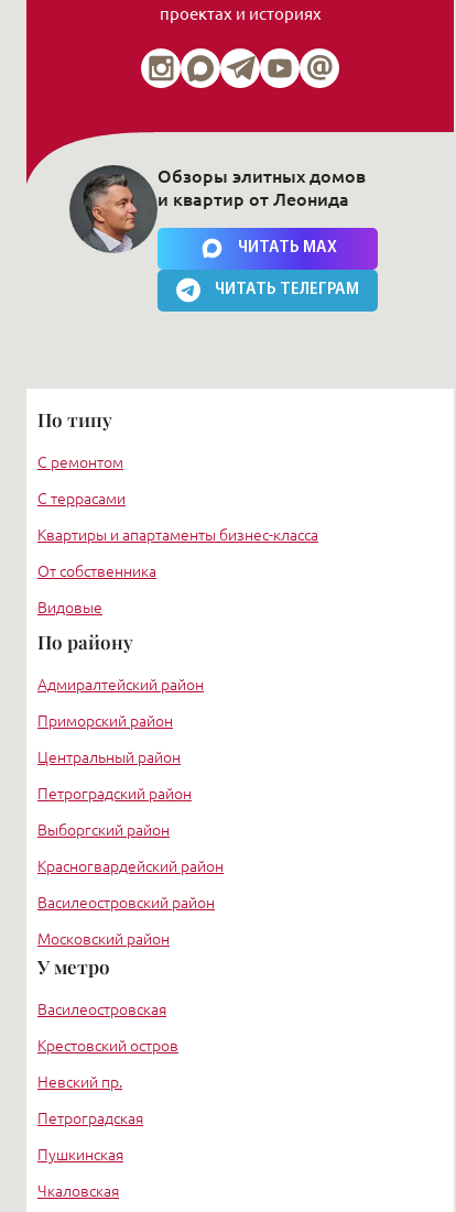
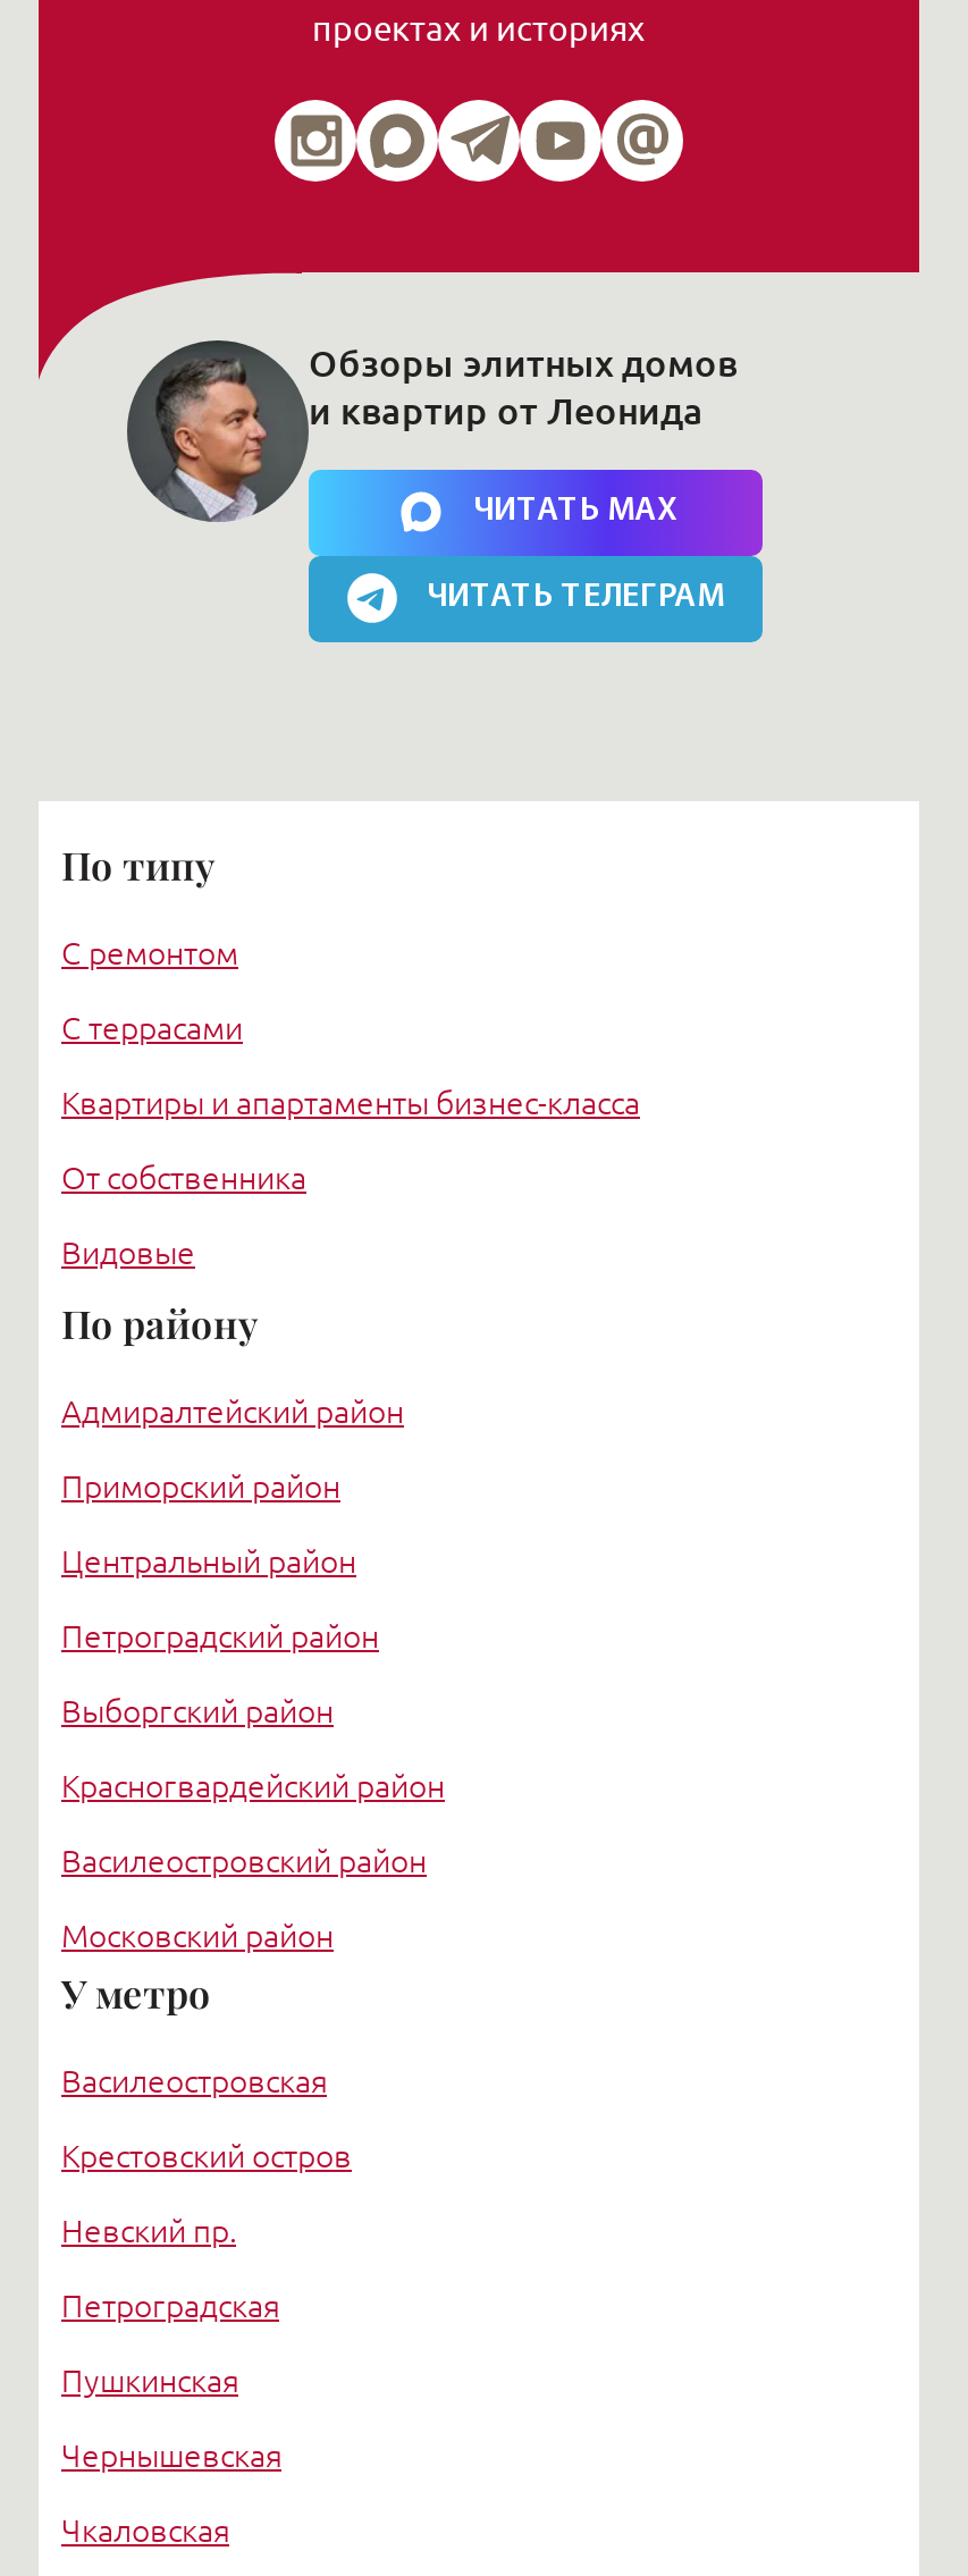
none -> [61,2438,281,2474] Чернышевская

